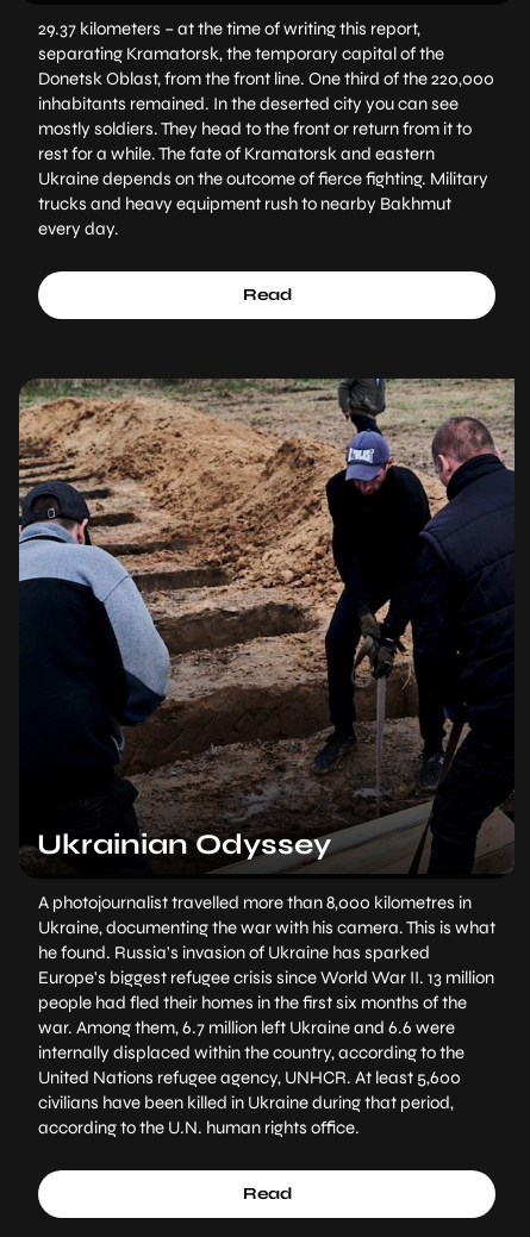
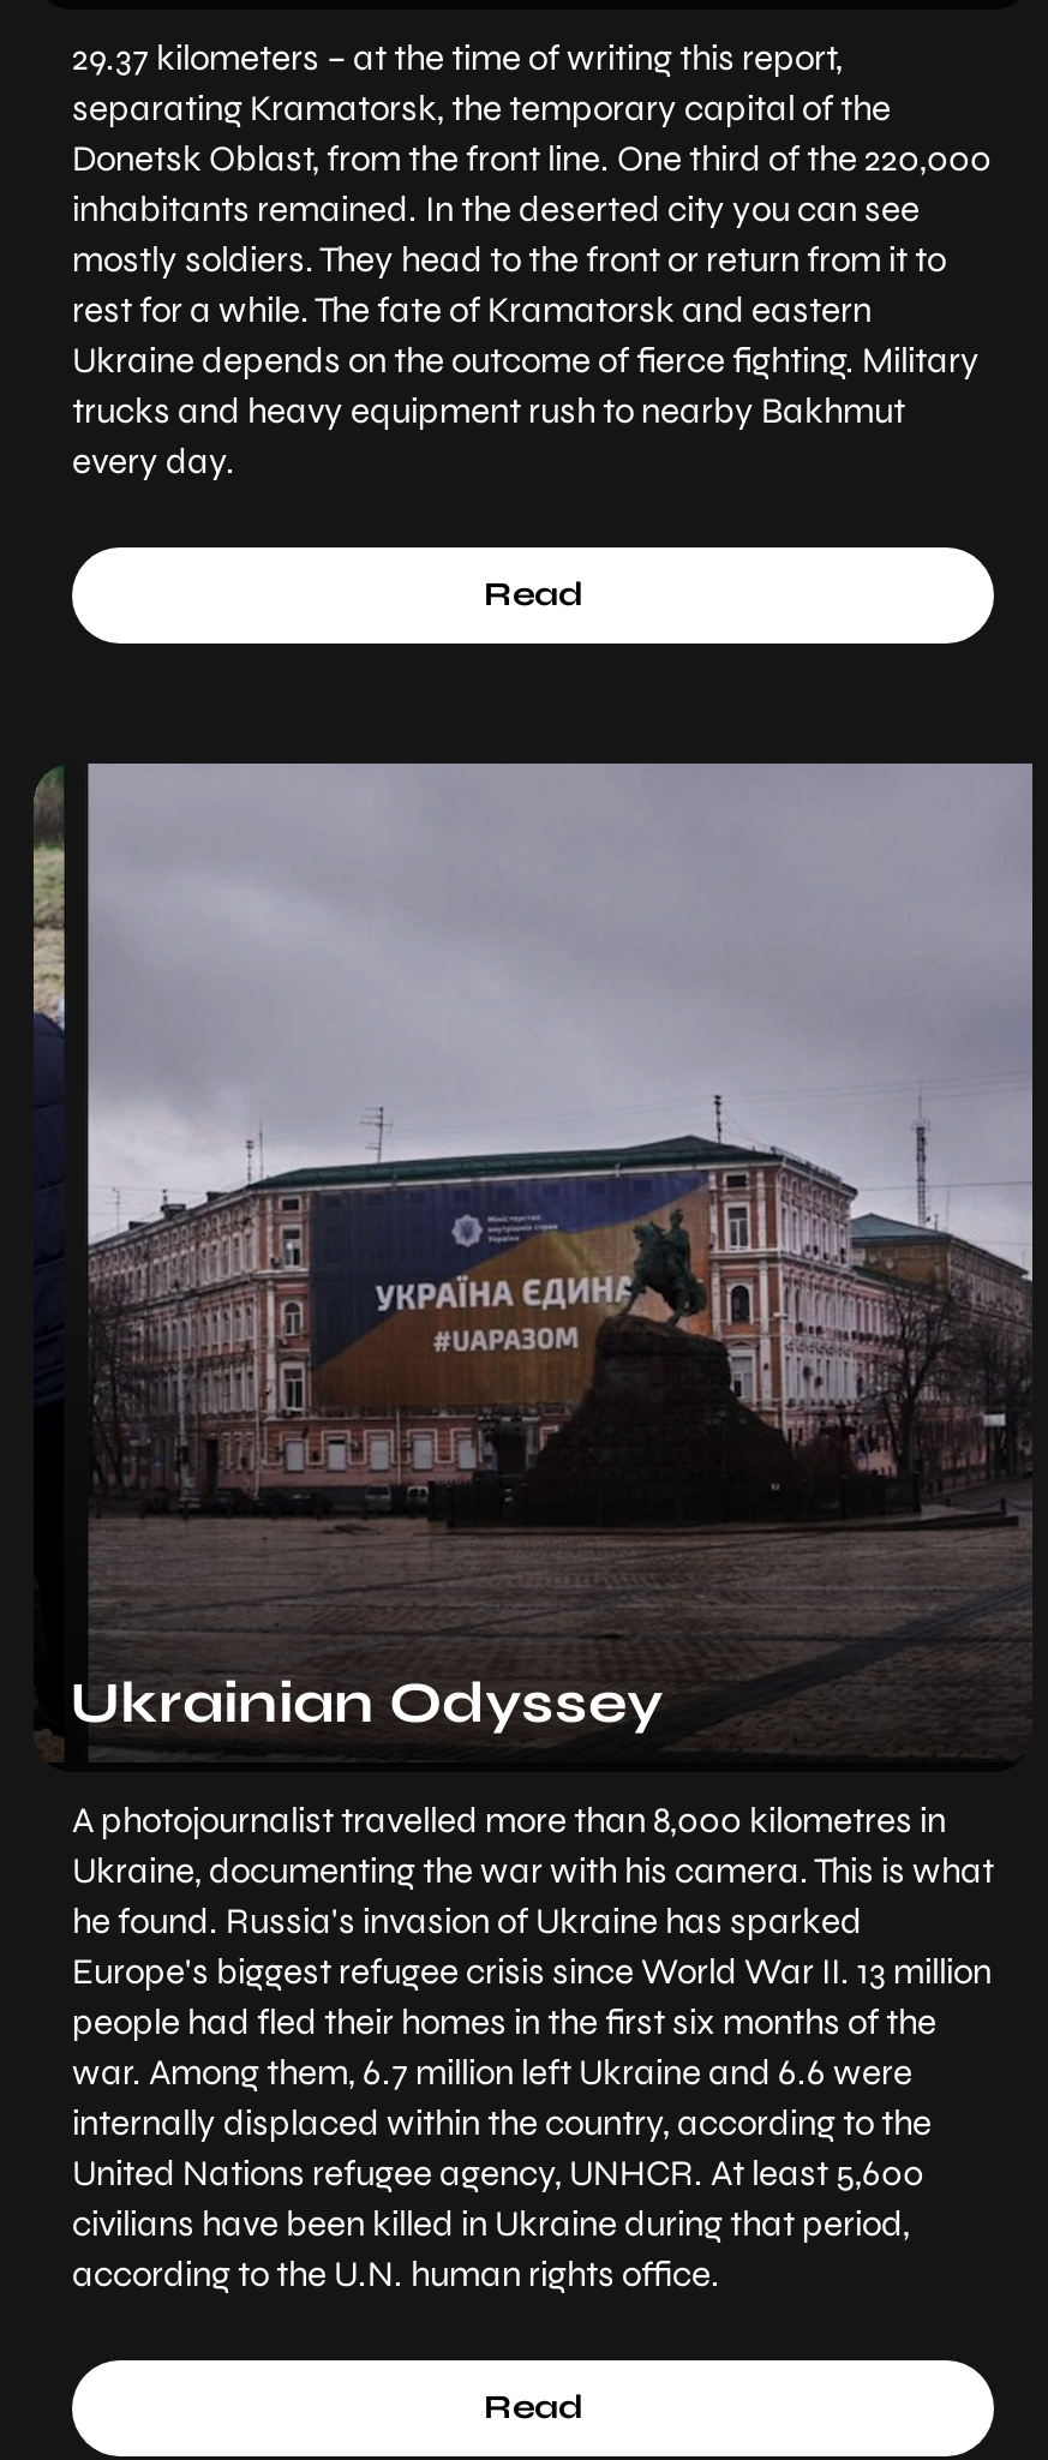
[18,379,515,871] [image] -> [34,761,1035,1760] [image]

